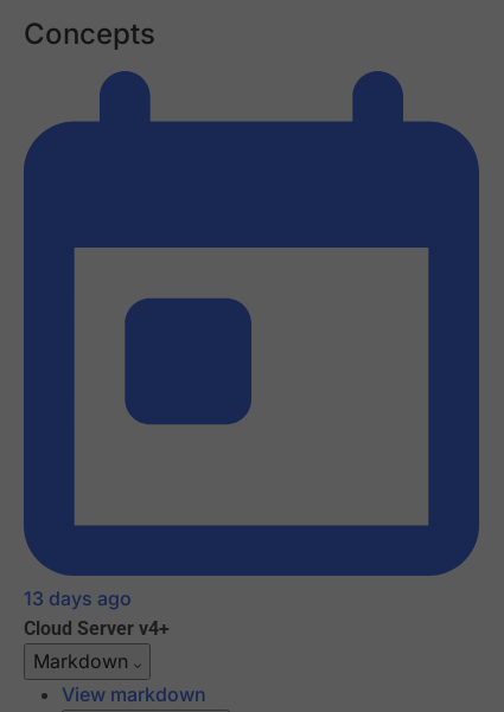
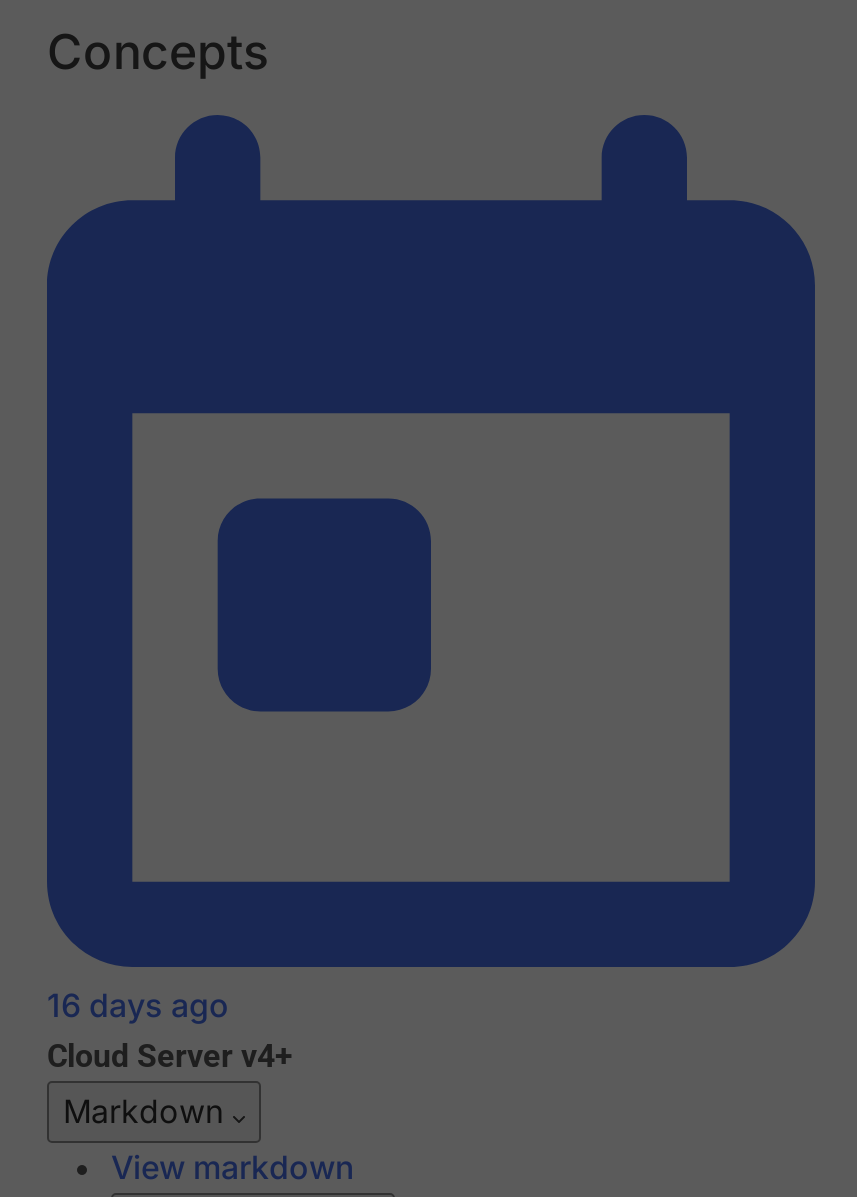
[24,587,132,611] 13 days ago -> [47,986,229,1026] 16 days ago

